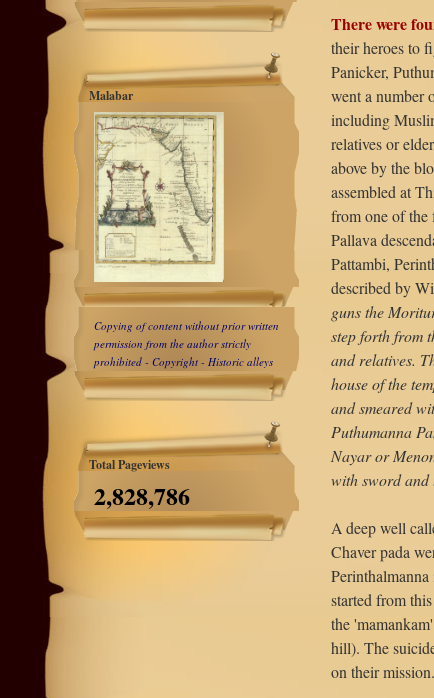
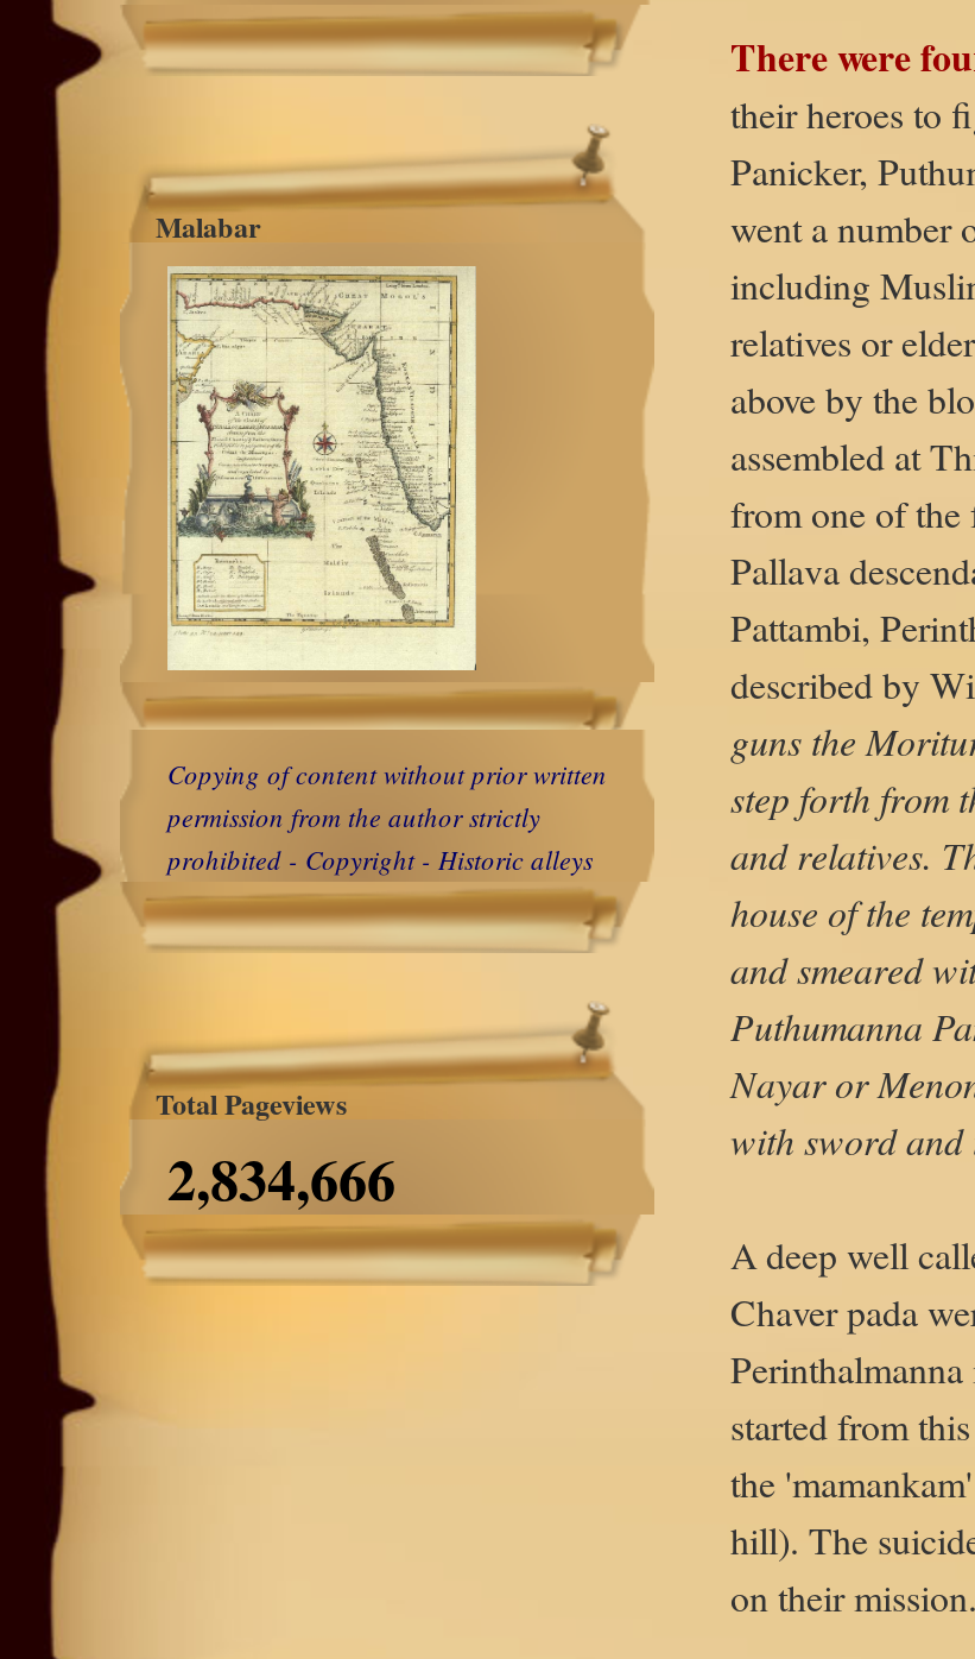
[94,478,190,513] 2,828,786 -> [167,1135,395,1218] 2,834,666

